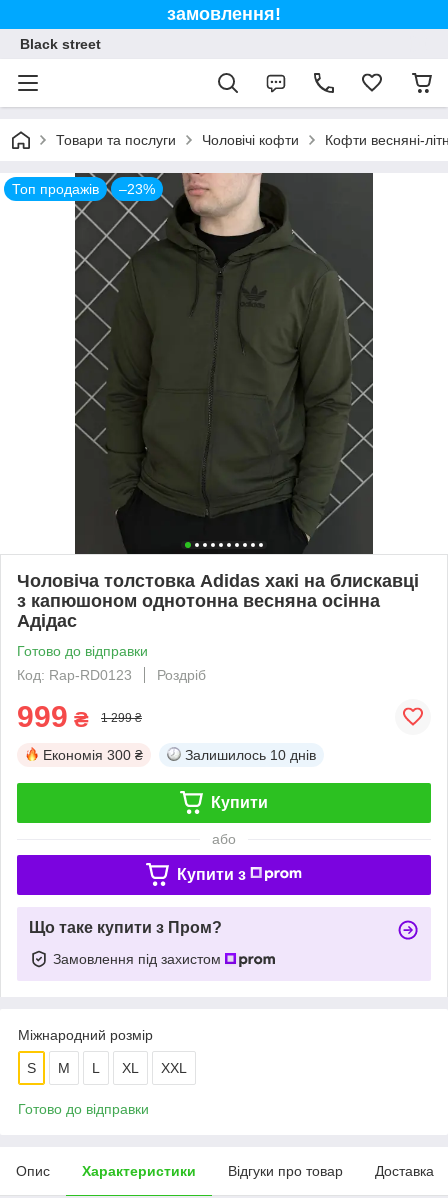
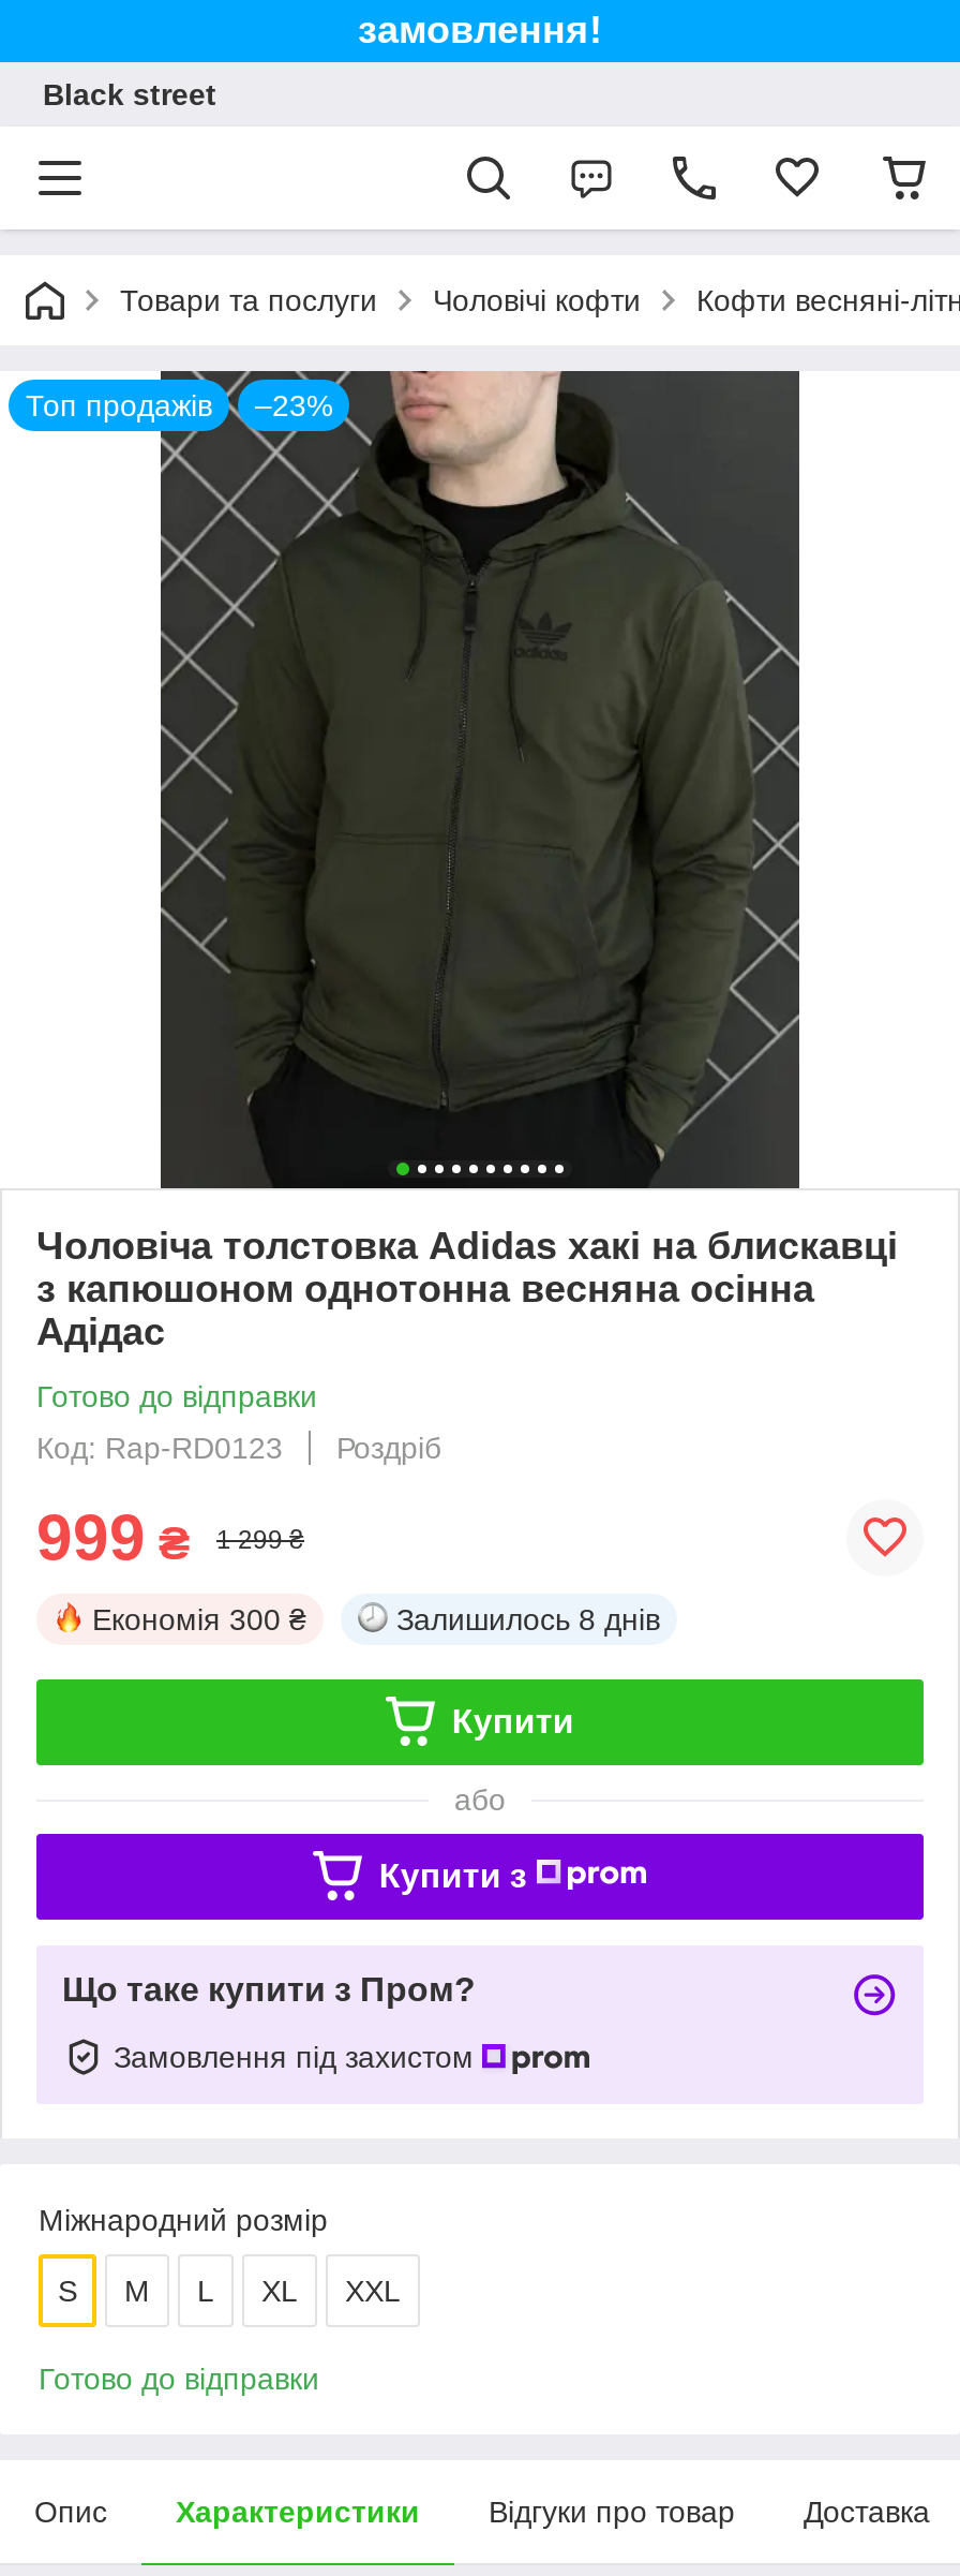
[185,747,316,763] Залишилось 10 днів -> [396,1602,660,1636] Залишилось 8 днів

